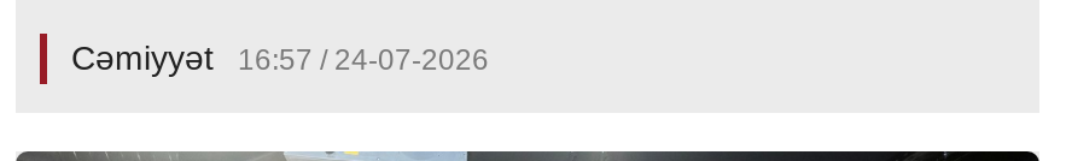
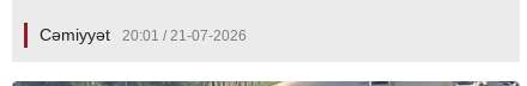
[71,39,489,77] Cəmiyyət 16:57 / 24-07-2026 -> [40,25,247,44] Cəmiyyət 20:01 / 21-07-2026

